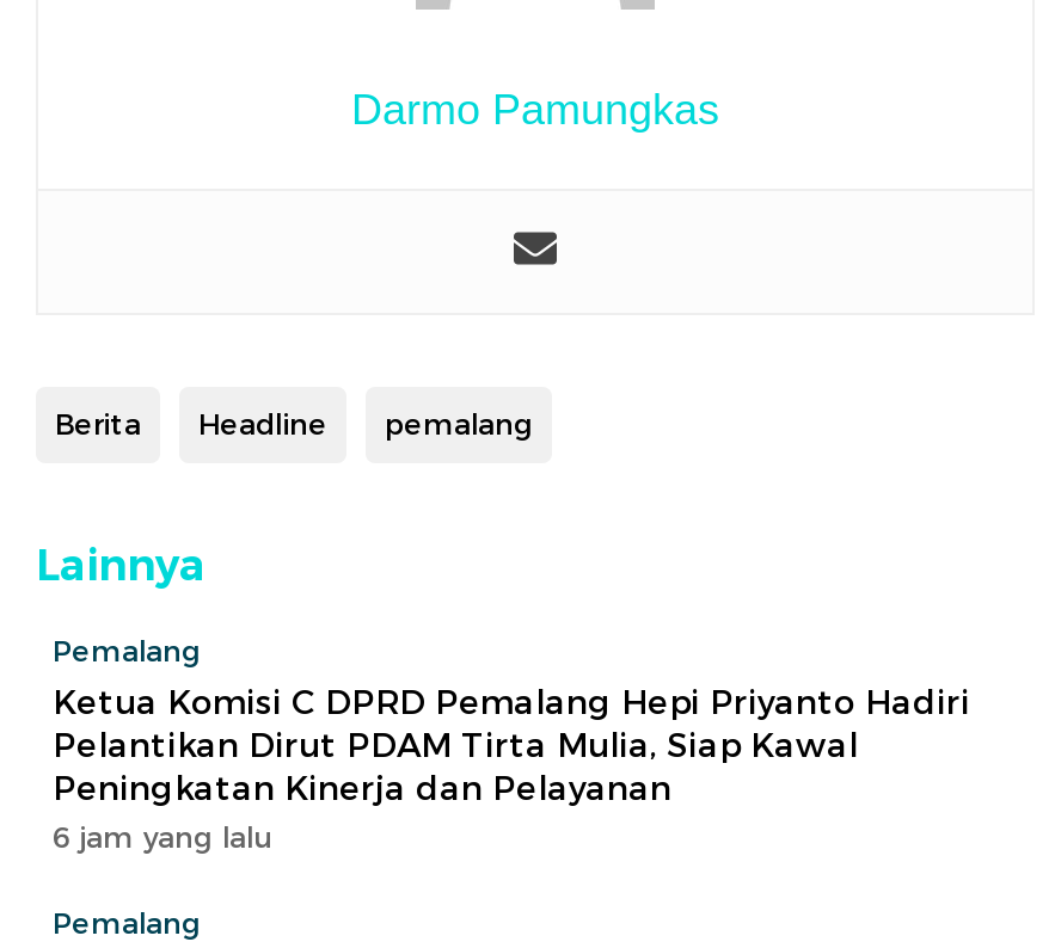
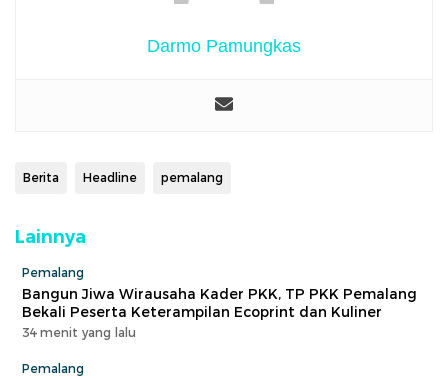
[53,681,970,856] Ketua Komisi C DPRD Pemalang Hepi Priyanto Hadiri | Pelantikan Dirut PDAM Tirta Mulia, Siap Kawal | Peningkatan Kinerja dan Pelayanan | 6 jam yang lalu -> [22,285,417,340] Bangun Jiwa Wirausaha Kader PKK, TP PKK Pemalang | Bekali Peserta Keterampilan Ecoprint dan Kuliner | 34 menit yang lalu

